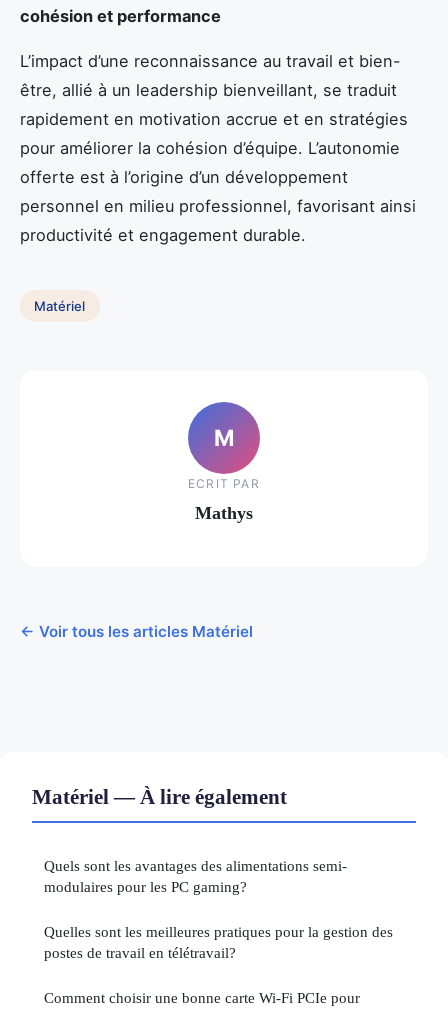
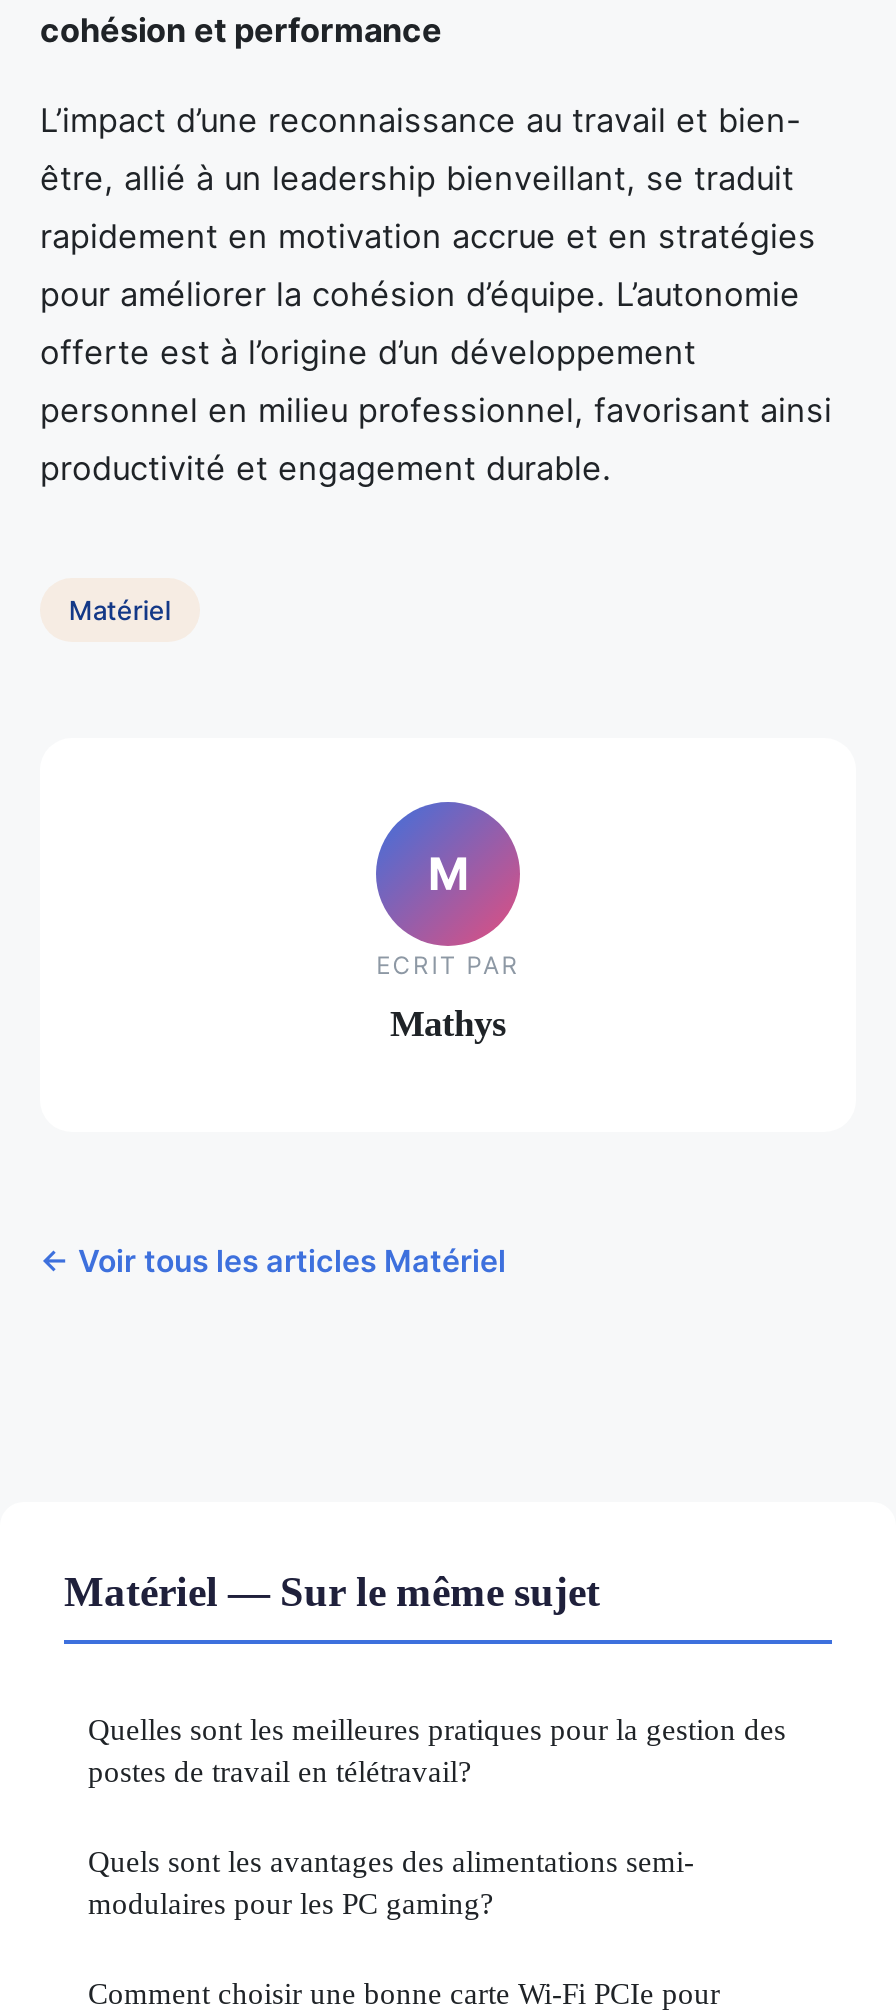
[32,785,287,808] Matériel — À lire également -> [64,1568,600,1614] Matériel — Sur le même sujet
moved [44,857,347,895] -> [88,1844,694,1920]: Quels sont les avantages des alimentations semi- | modulaires pour les PC gaming?
moved [44,923,393,961] -> [88,1712,786,1788]: Quelles sont les meilleures pratiques pour la gestion des | postes de travail en télétravail?

